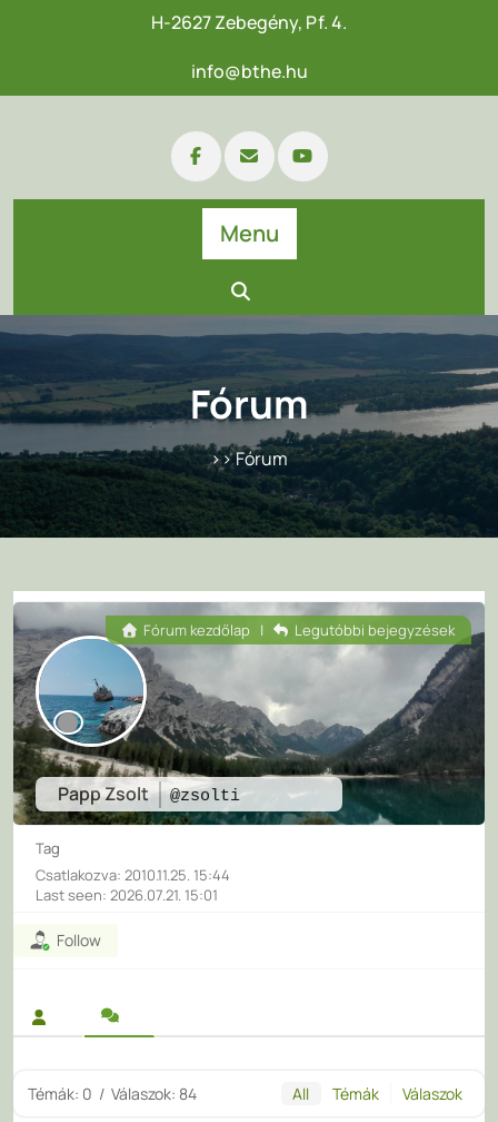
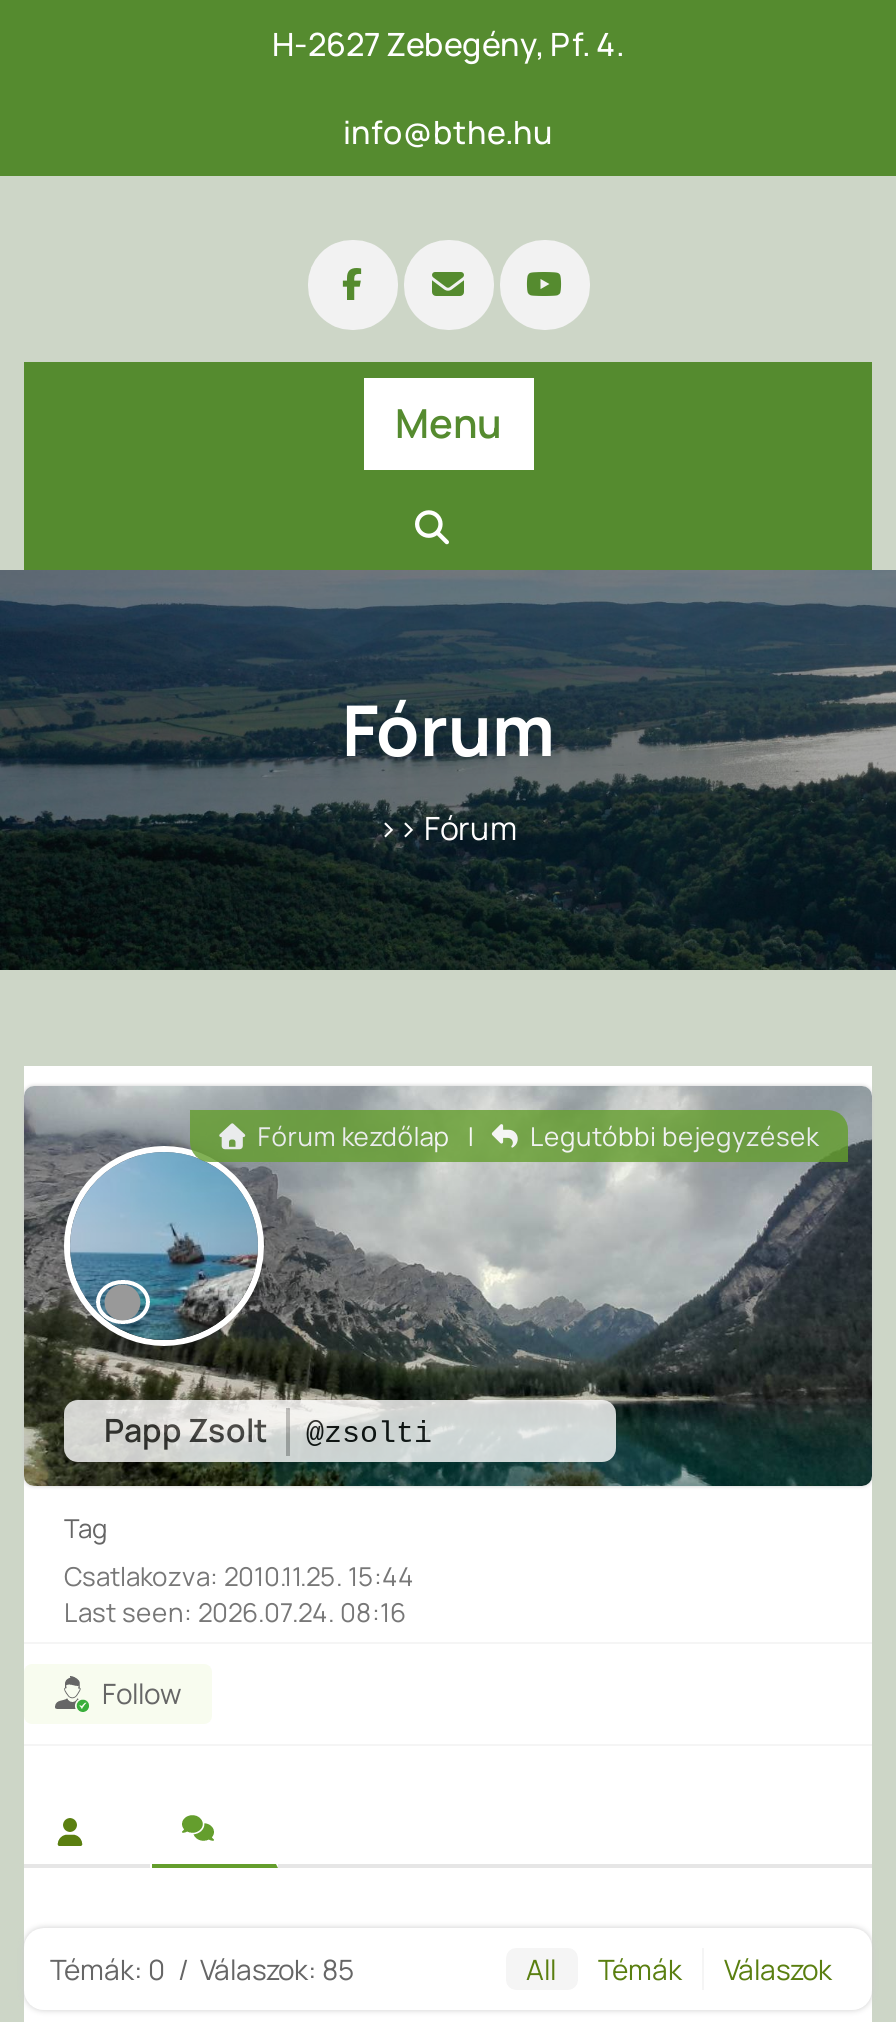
[36,885,218,905] Last seen: 2026.07.21. 15:01 -> [64,1594,406,1630] Last seen: 2026.07.24. 08:16
[28,1083,197,1104] Témák: 0 / Válaszok: 84 -> [50,1950,354,1988] Témák: 0 / Válaszok: 85

